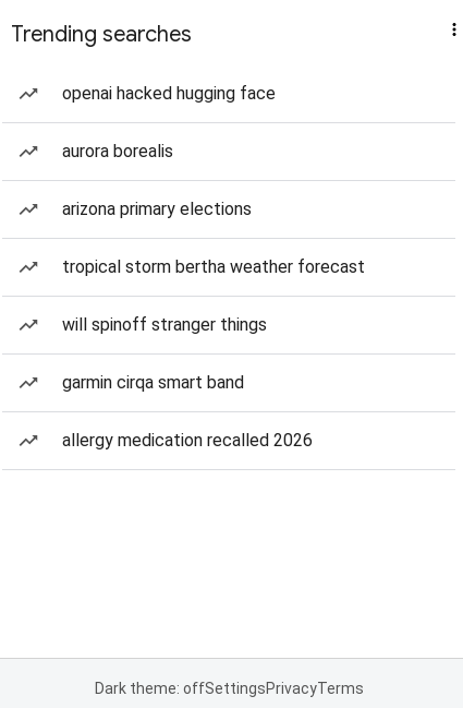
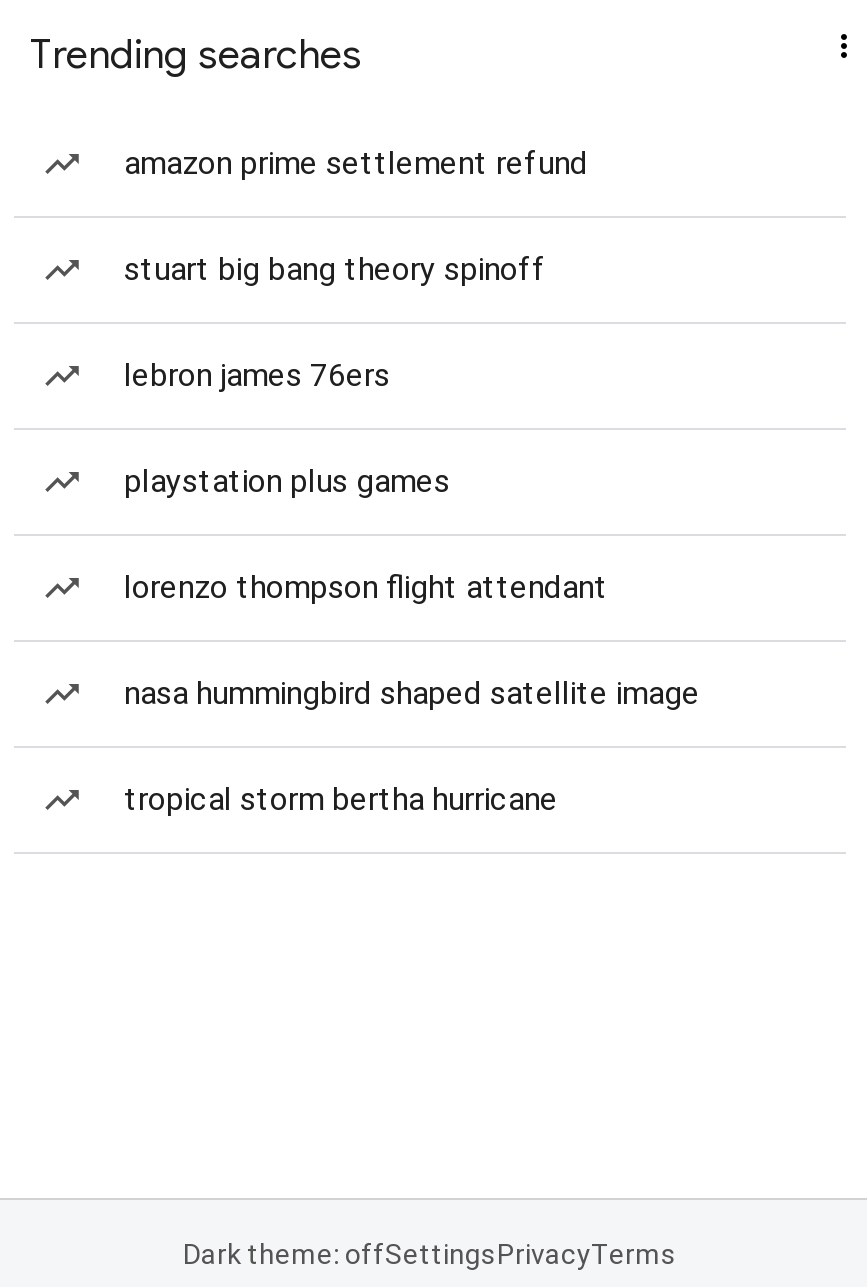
[62,83,276,104] openai hacked hugging face -> [124,144,588,182] amazon prime settlement refund
[62,141,173,161] aurora borealis -> [124,250,546,288] stuart big bang theory spinoff
[62,199,252,219] arizona primary elections -> [124,356,390,394] lebron james 76ers
[62,256,365,277] tropical storm bertha weather forecast -> [124,462,450,500] playstation plus games
[62,314,267,335] will spinoff stranger things -> [124,568,608,606] lorenzo thompson flight attendant
[62,372,244,393] garmin cirqa smart band -> [124,674,700,712] nasa hummingbird shaped satellite image
[62,430,313,451] allergy medication recalled 2026 -> [124,780,558,818] tropical storm bertha hurricane

